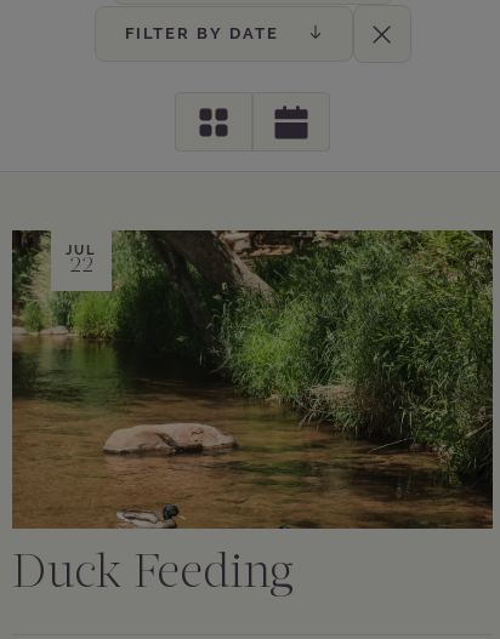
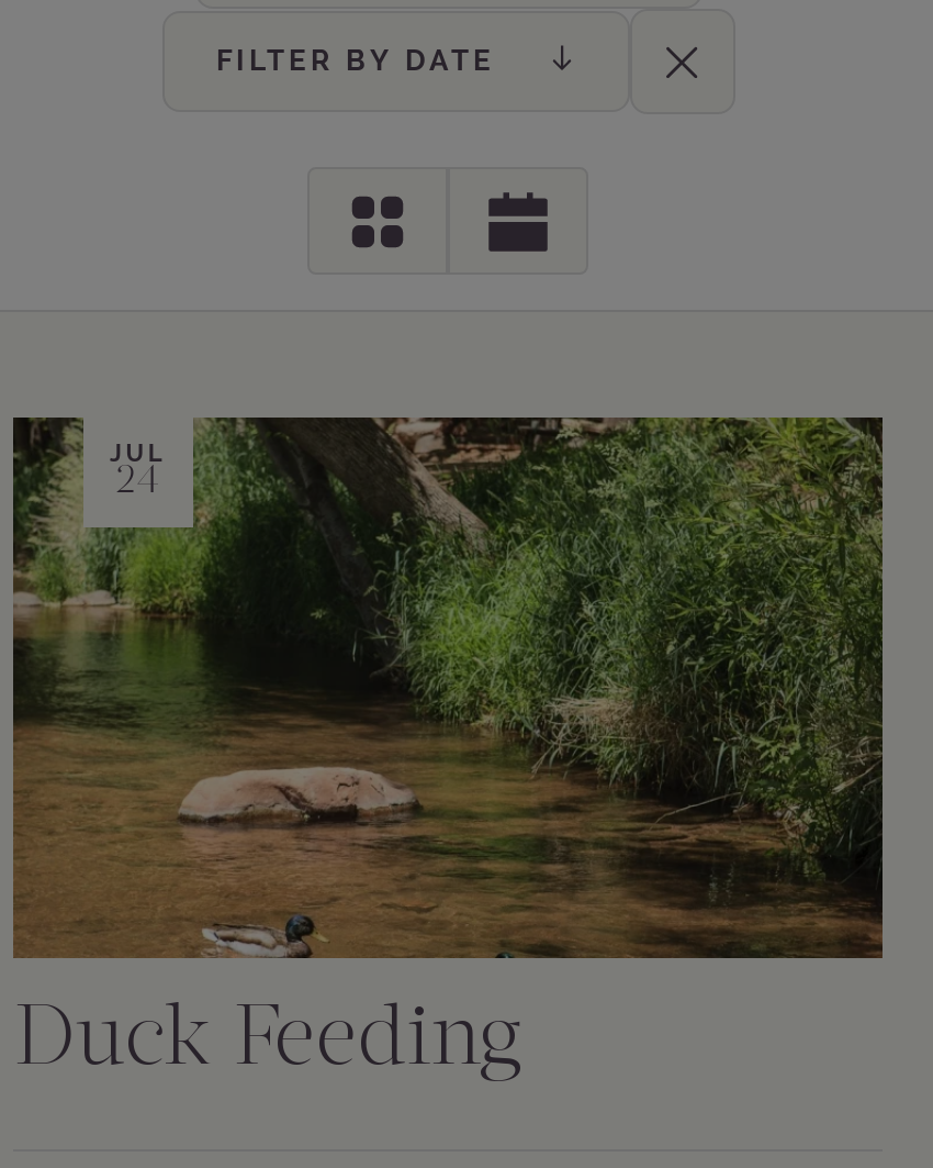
[69,255,93,278] 22 -> [115,461,161,503] 24

